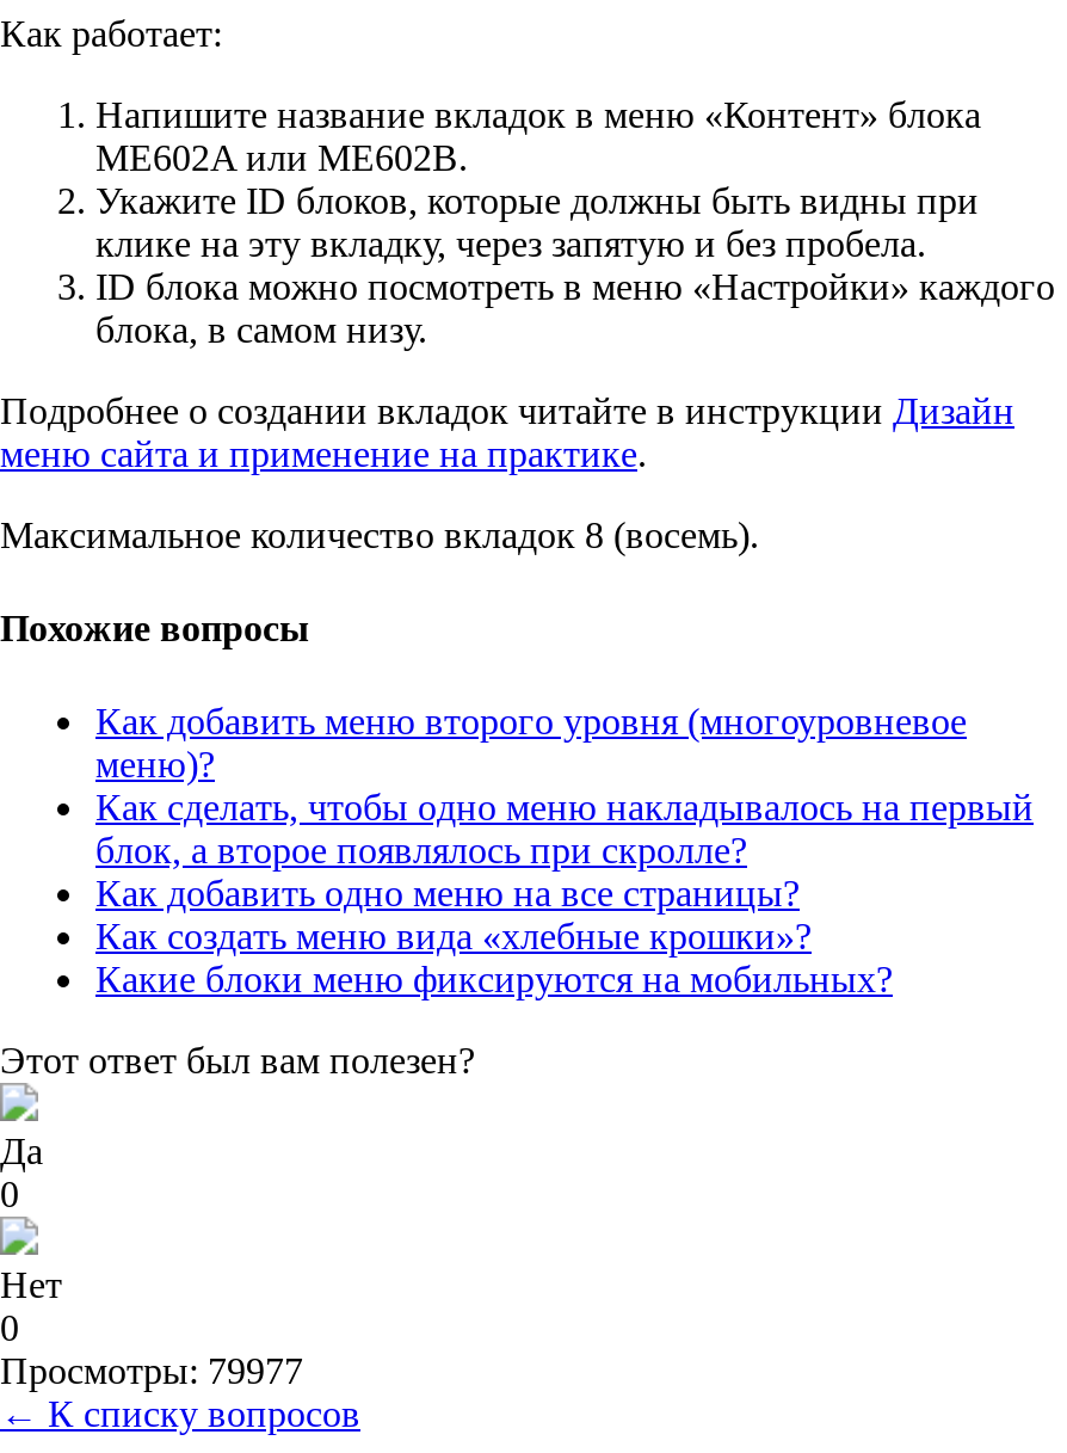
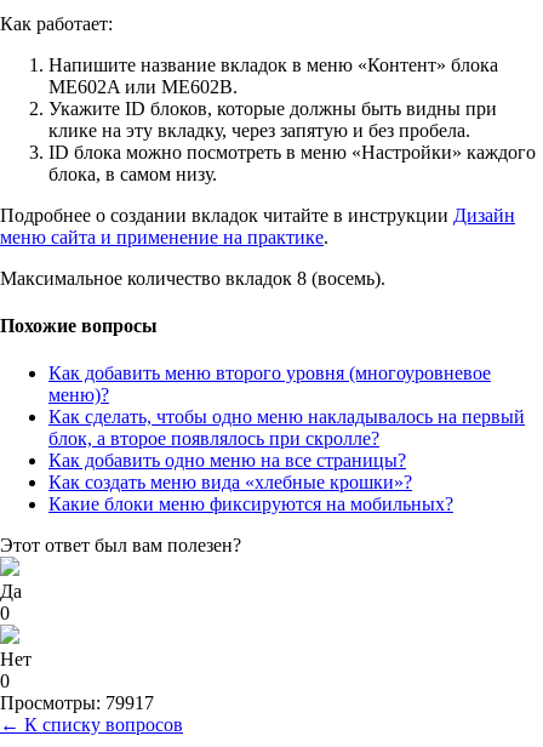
[0,1351,303,1392] Просмотры: 79977 -> [0,693,154,714] Просмотры: 79917

